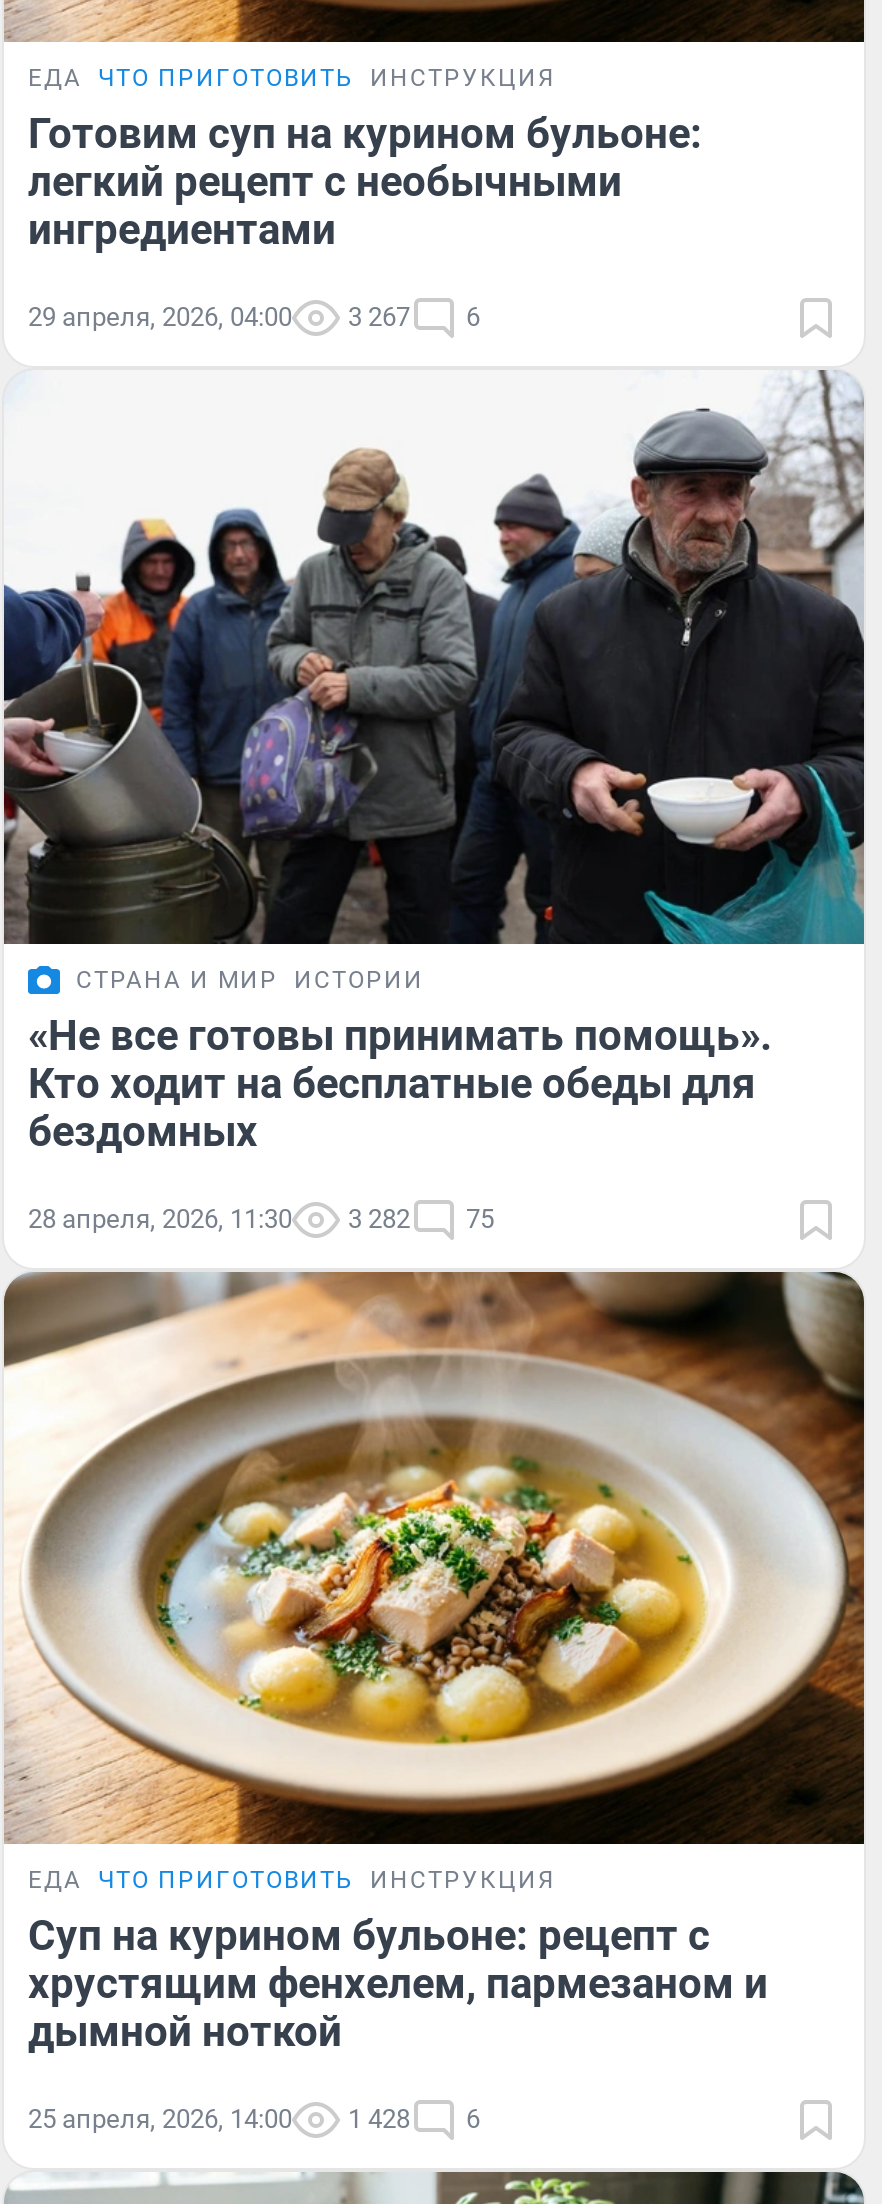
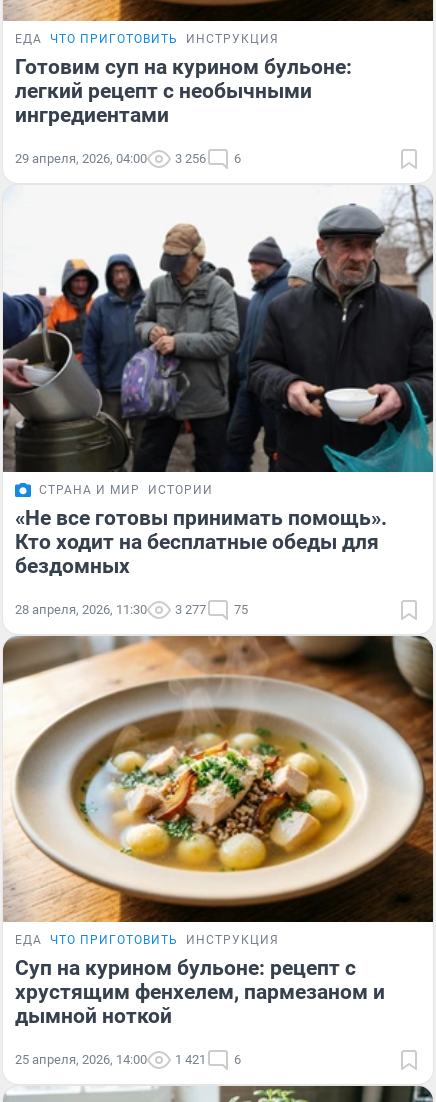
[28,302,480,332] 29 апреля, 2026, 04:00 3 267 6 -> [15,151,241,166] 29 апреля, 2026, 04:00 3 256 6
[28,1203,494,1233] 28 апреля, 2026, 11:30 3 282 75 -> [15,602,248,617] 28 апреля, 2026, 11:30 3 277 75
[28,2104,480,2134] 25 апреля, 2026, 14:00 1 428 6 -> [15,1052,241,1067] 25 апреля, 2026, 14:00 1 421 6

